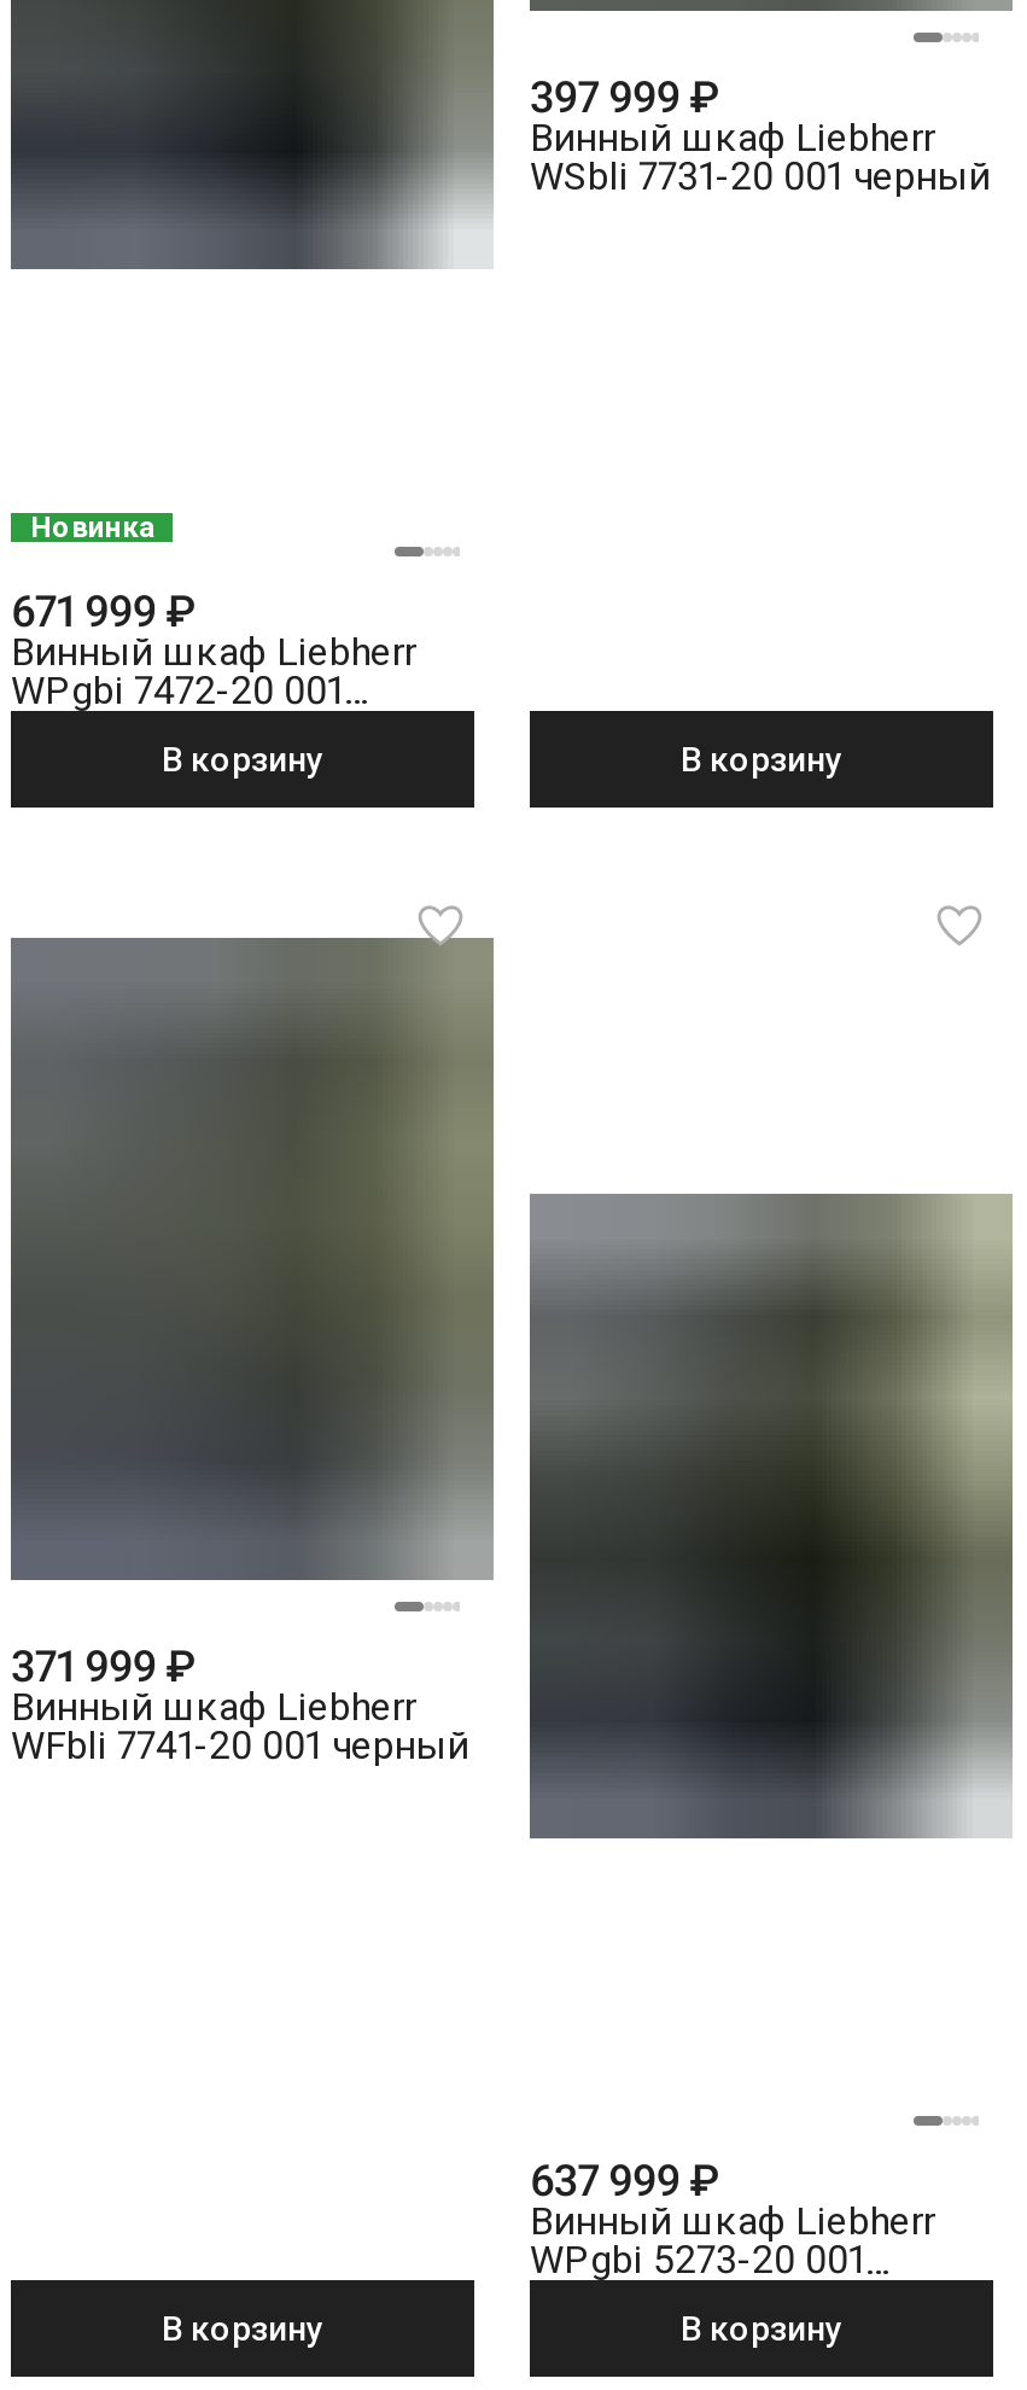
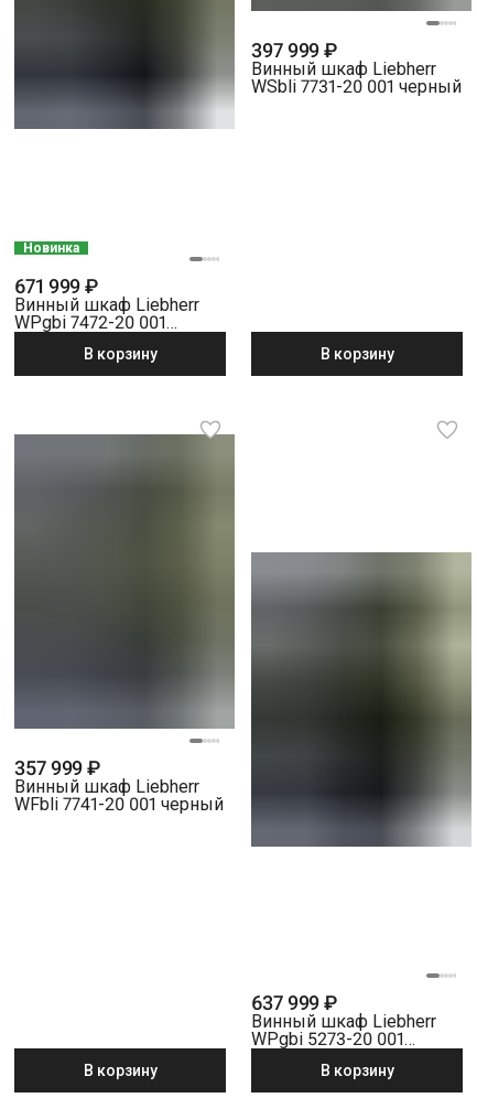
[11,1640,195,1691] 371 999 ₽ -> [14,756,100,779] 357 999 ₽

